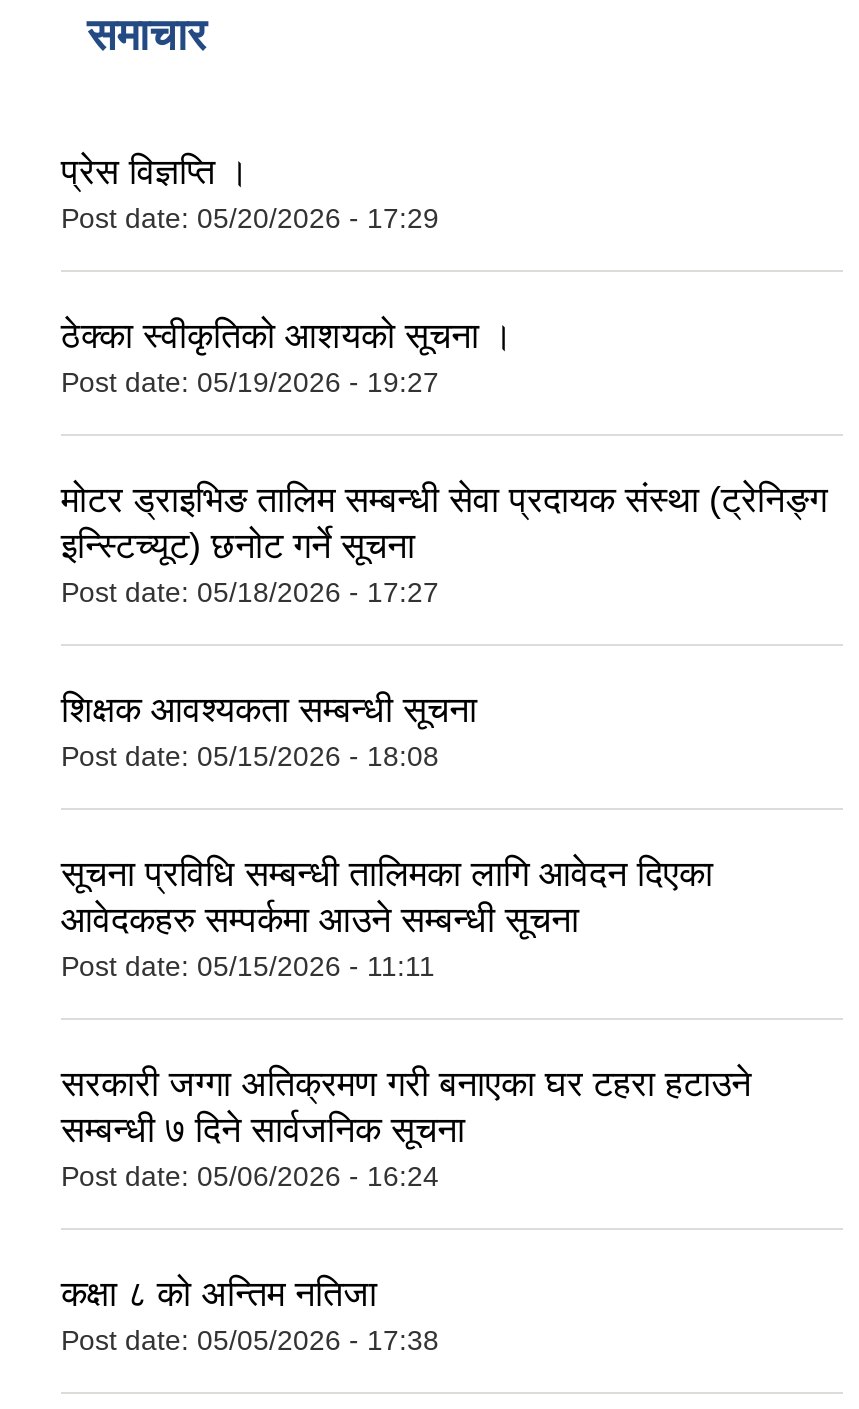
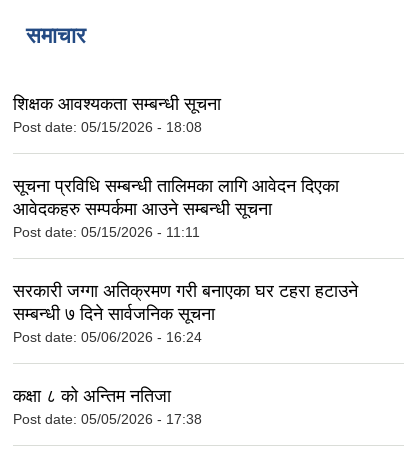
[61,152,827,608] प्रेस विज्ञप्ति । | Post date: 05/20/2026 - 17:29 | ठेक्का स्वीकृतिको आशयको सूचना । | Post date: 05/19/2026 - 19:27 | मोटर ड्राइभिङ तालिम सम्बन्धी सेवा प्रदायक संस्था (ट्रेनिङ्ग | इन्स्टिच्यूट) छनोट गर्ने सूचना | Post date: 05/18/2026 - 17:27 -> none

